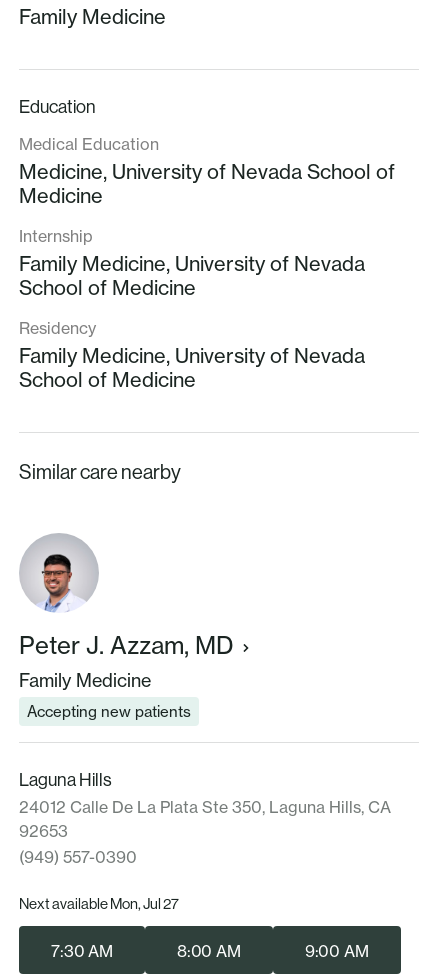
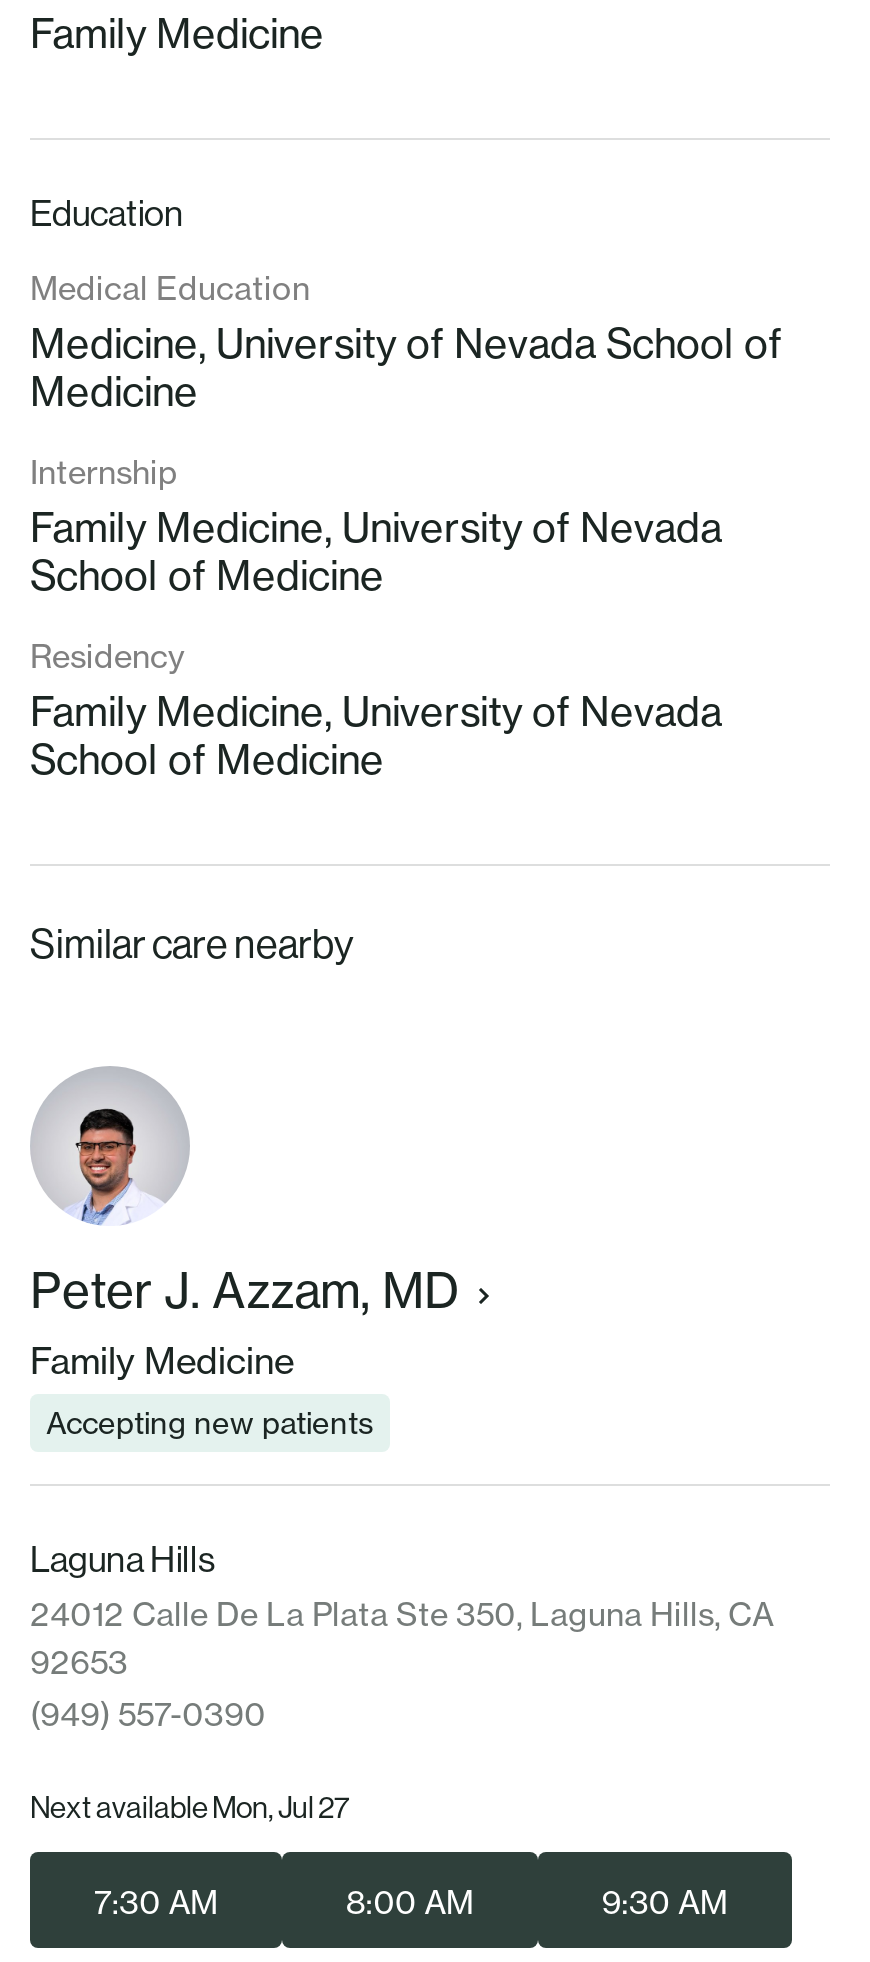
[305,941,369,961] 9:00 AM -> [602,1882,727,1922] 9:30 AM

